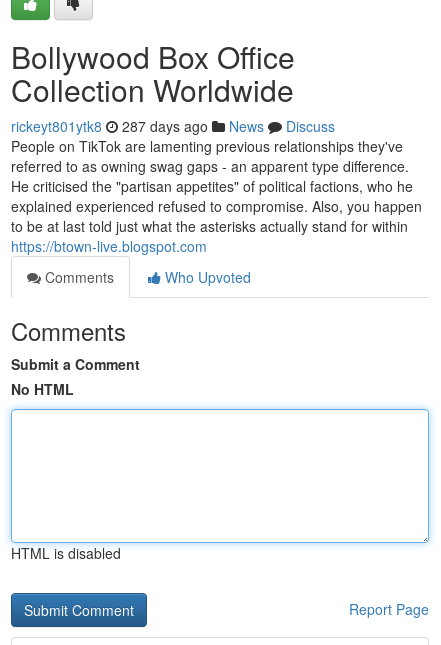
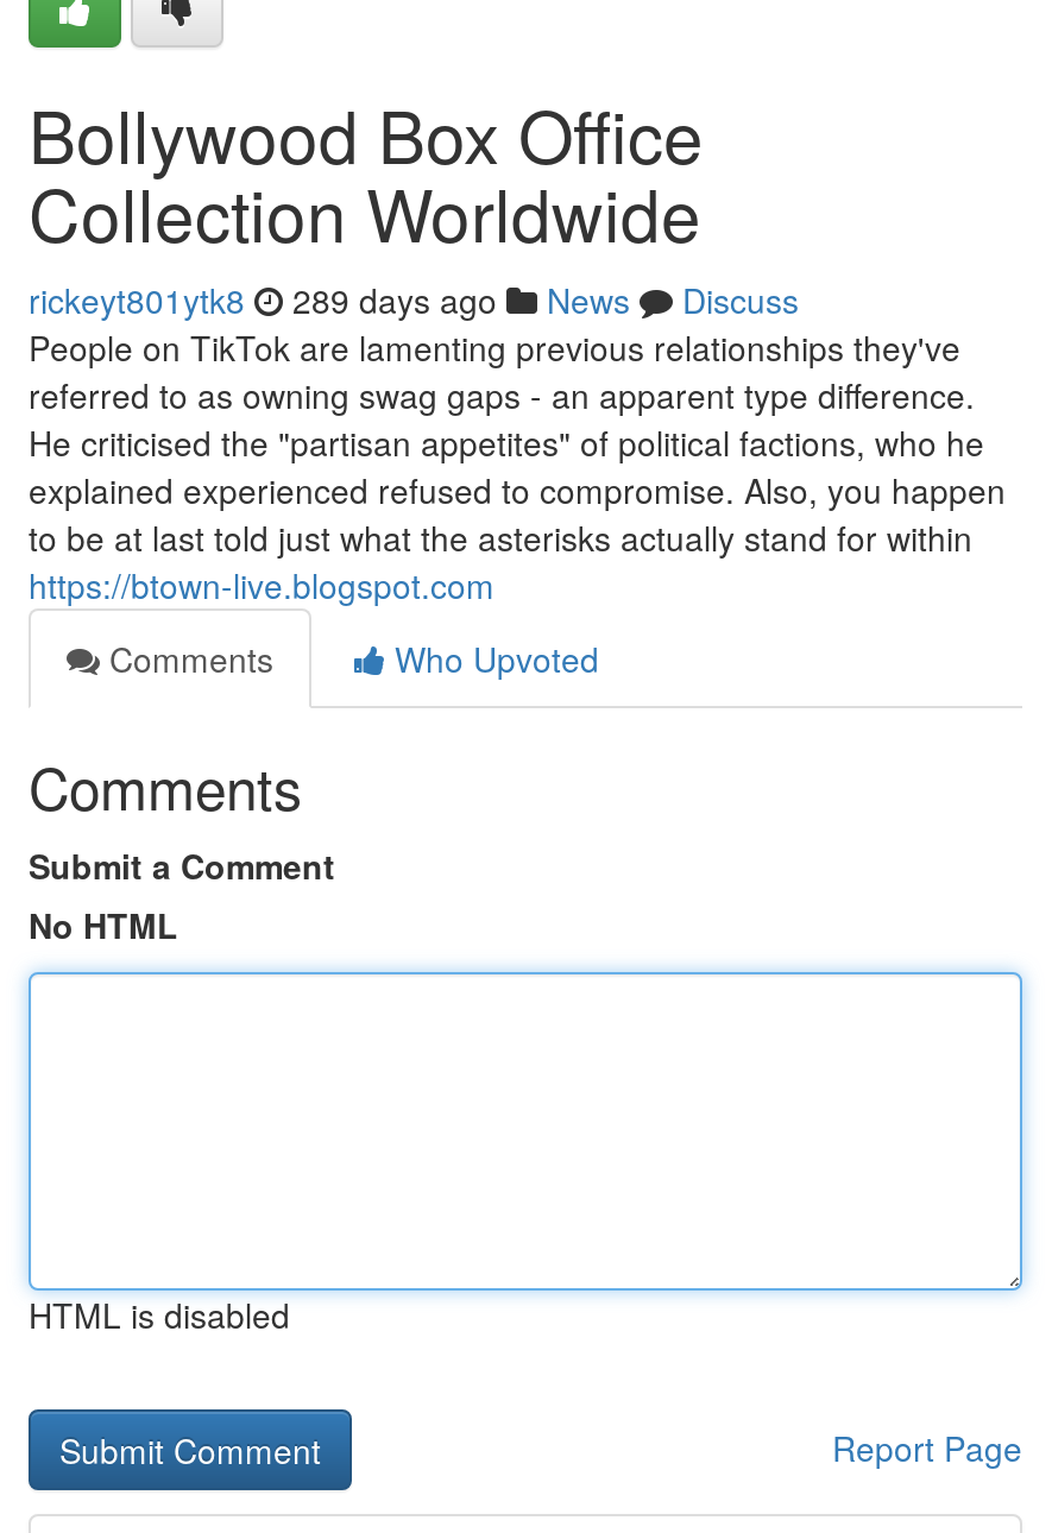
[11,116,335,136] rickeyt801ytk8 287 days ago News Discuss -> [29,276,799,323] rickeyt801ytk8 289 days ago News Discuss

